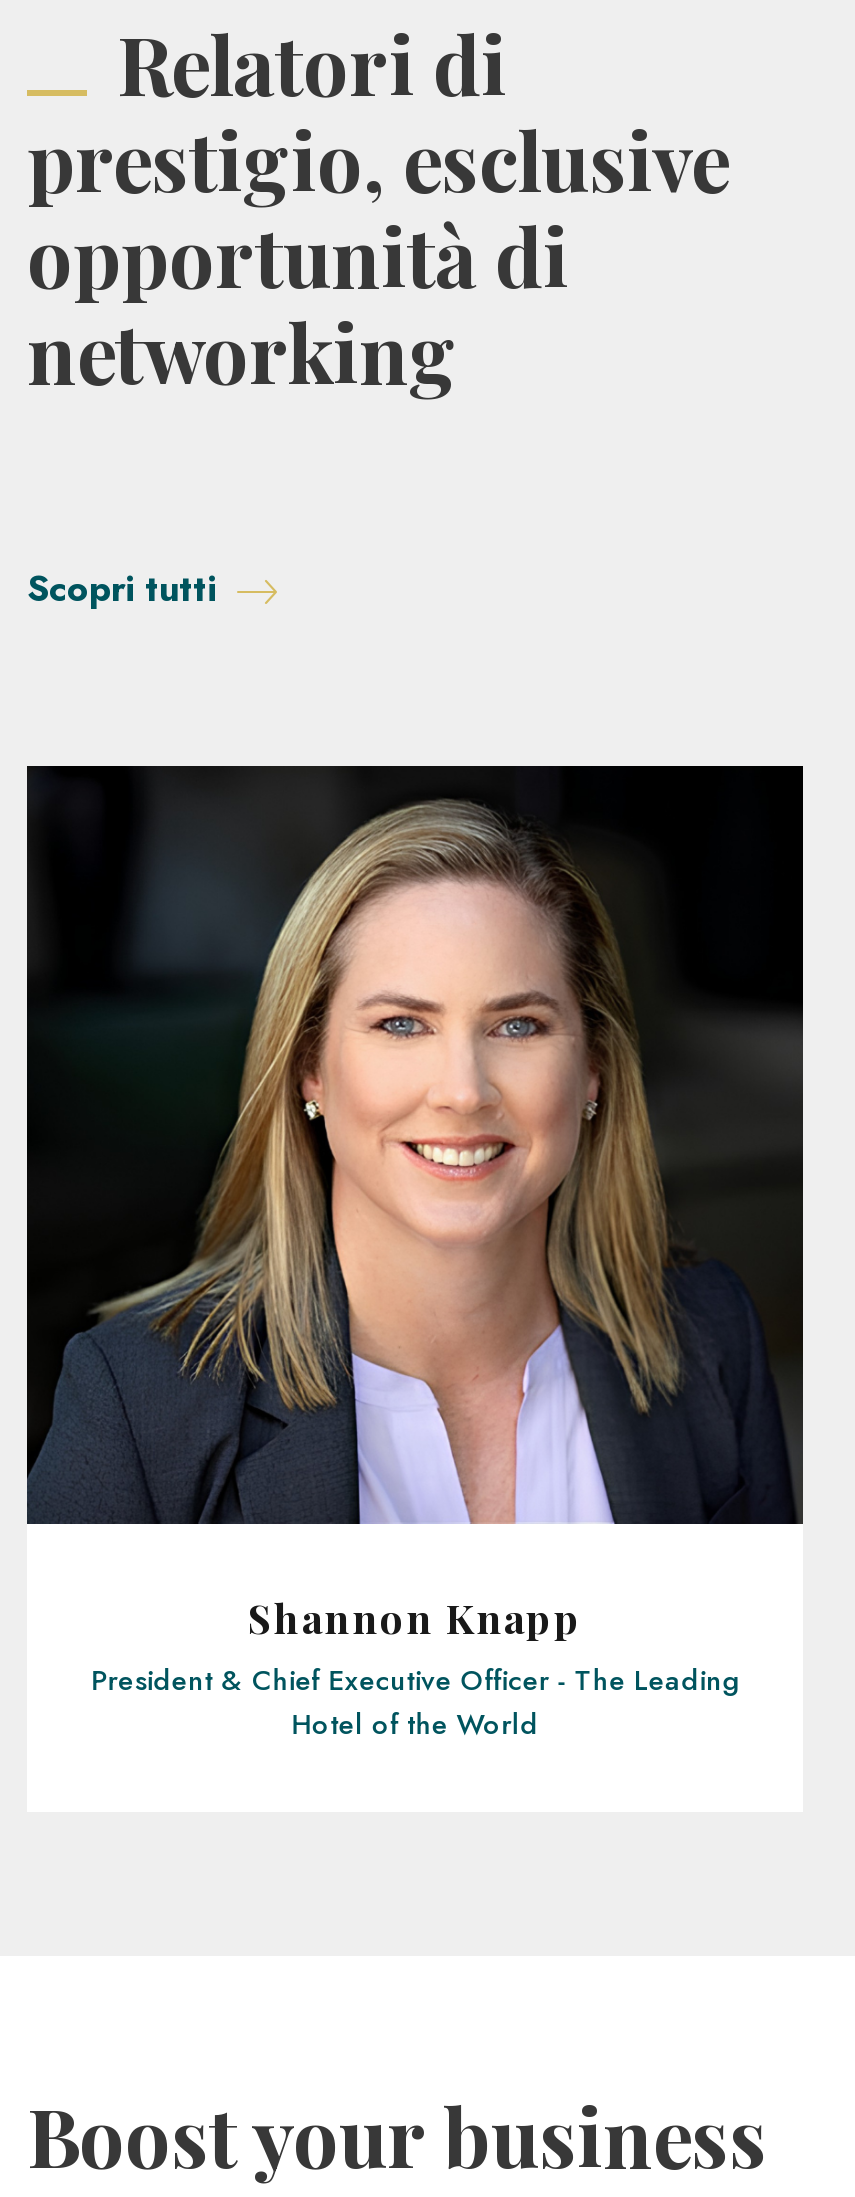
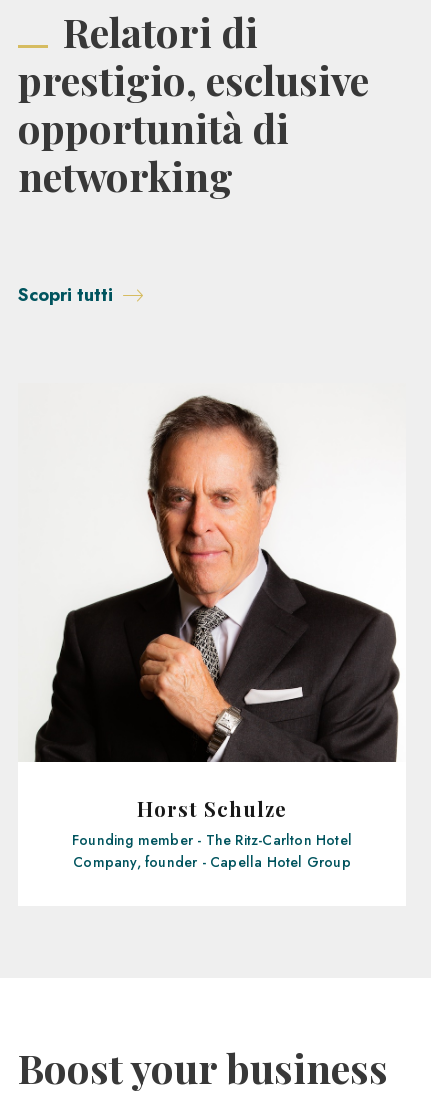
[25,764,805,1744] [image] | Shannon Knapp | President & Chief Executive Officer - The Leading | Hotel of the World -> [18,383,406,872] [image] | Horst Schulze | Founding member - The Ritz-Carlton Hotel | Company, founder - Capella Hotel Group

